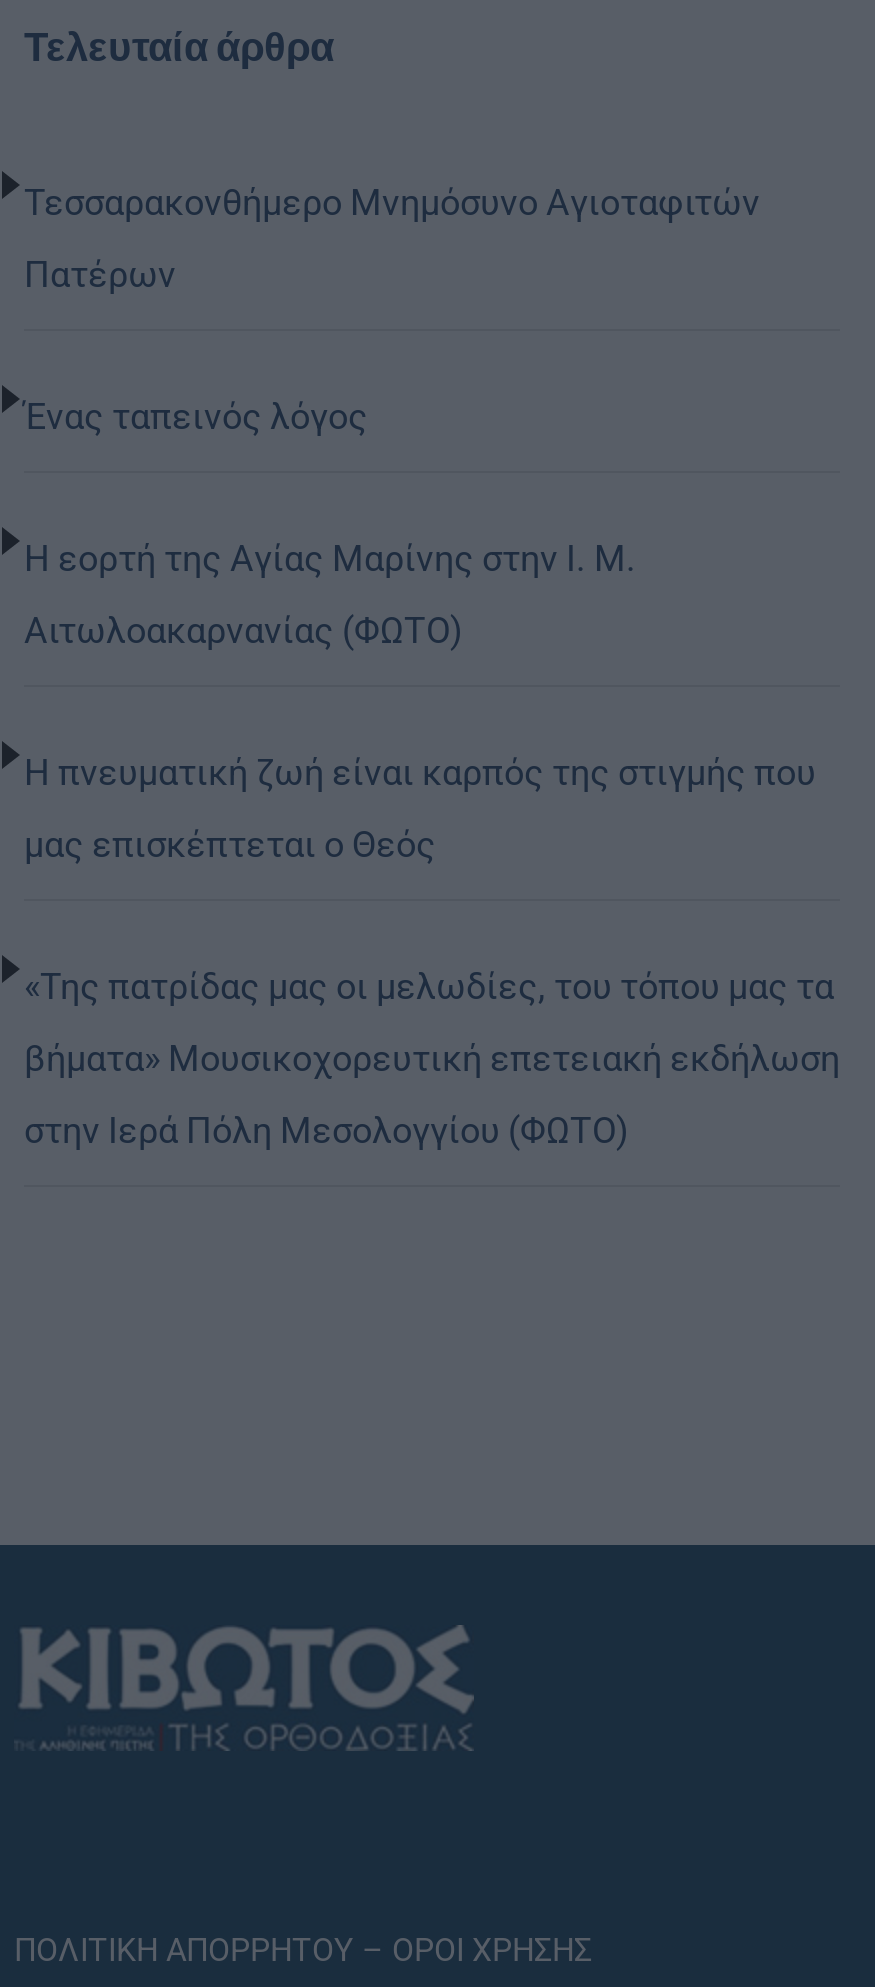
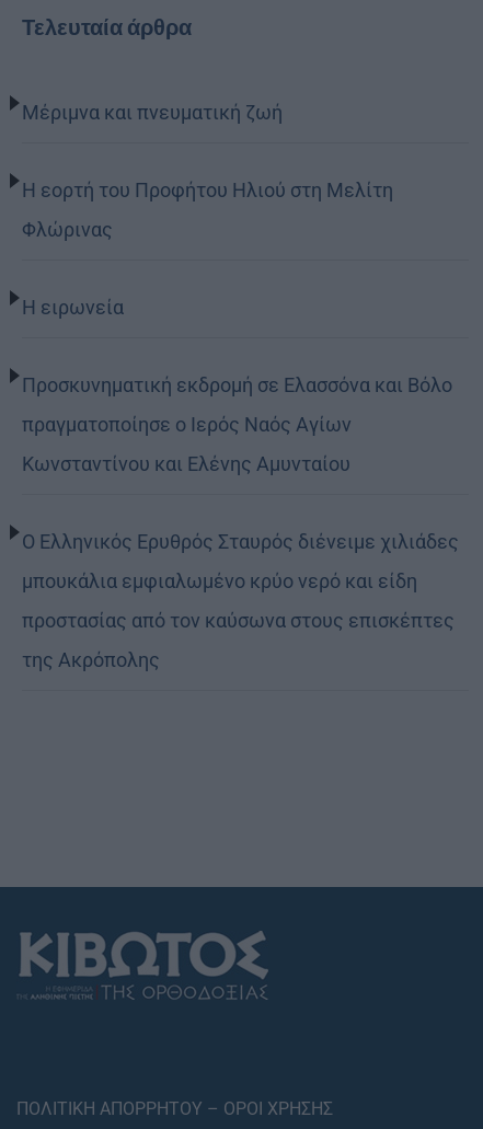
[24,181,840,1151] Τεσσαρακονθήμερο Μνημόσυνο Αγιοταφιτών | Πατέρων | Ένας ταπεινός λόγος | Η εορτή της Αγίας Μαρίνης στην Ι. Μ. | Αιτωλοακαρνανίας (ΦΩΤΟ) | Η πνευματική ζωή είναι καρπός της στιγμής που | μας επισκέπτεται ο Θεός | «Της πατρίδας μας οι μελωδίες, του τόπου μας τα | βήματα» Μουσικοχορευτική επετειακή εκδήλωση | στην Ιερά Πόλη Μεσολογγίου (ΦΩΤΟ) -> [22,101,459,671] Μέριμνα και πνευματική ζωή | Η εορτή του Προφήτου Ηλιού στη Μελίτη | Φλώρινας | Η ειρωνεία | Προσκυνηματική εκδρομή σε Ελασσόνα και Βόλο | πραγματοποίησε ο Ιερός Ναός Αγίων | Κωνσταντίνου και Ελένης Αμυνταίου | Ο Ελληνικός Ερυθρός Σταυρός διένειμε χιλιάδες | μπουκάλια εμφιαλωμένο κρύο νερό και είδη | προστασίας από τον καύσωνα στους επισκέπτες | της Ακρόπολης

